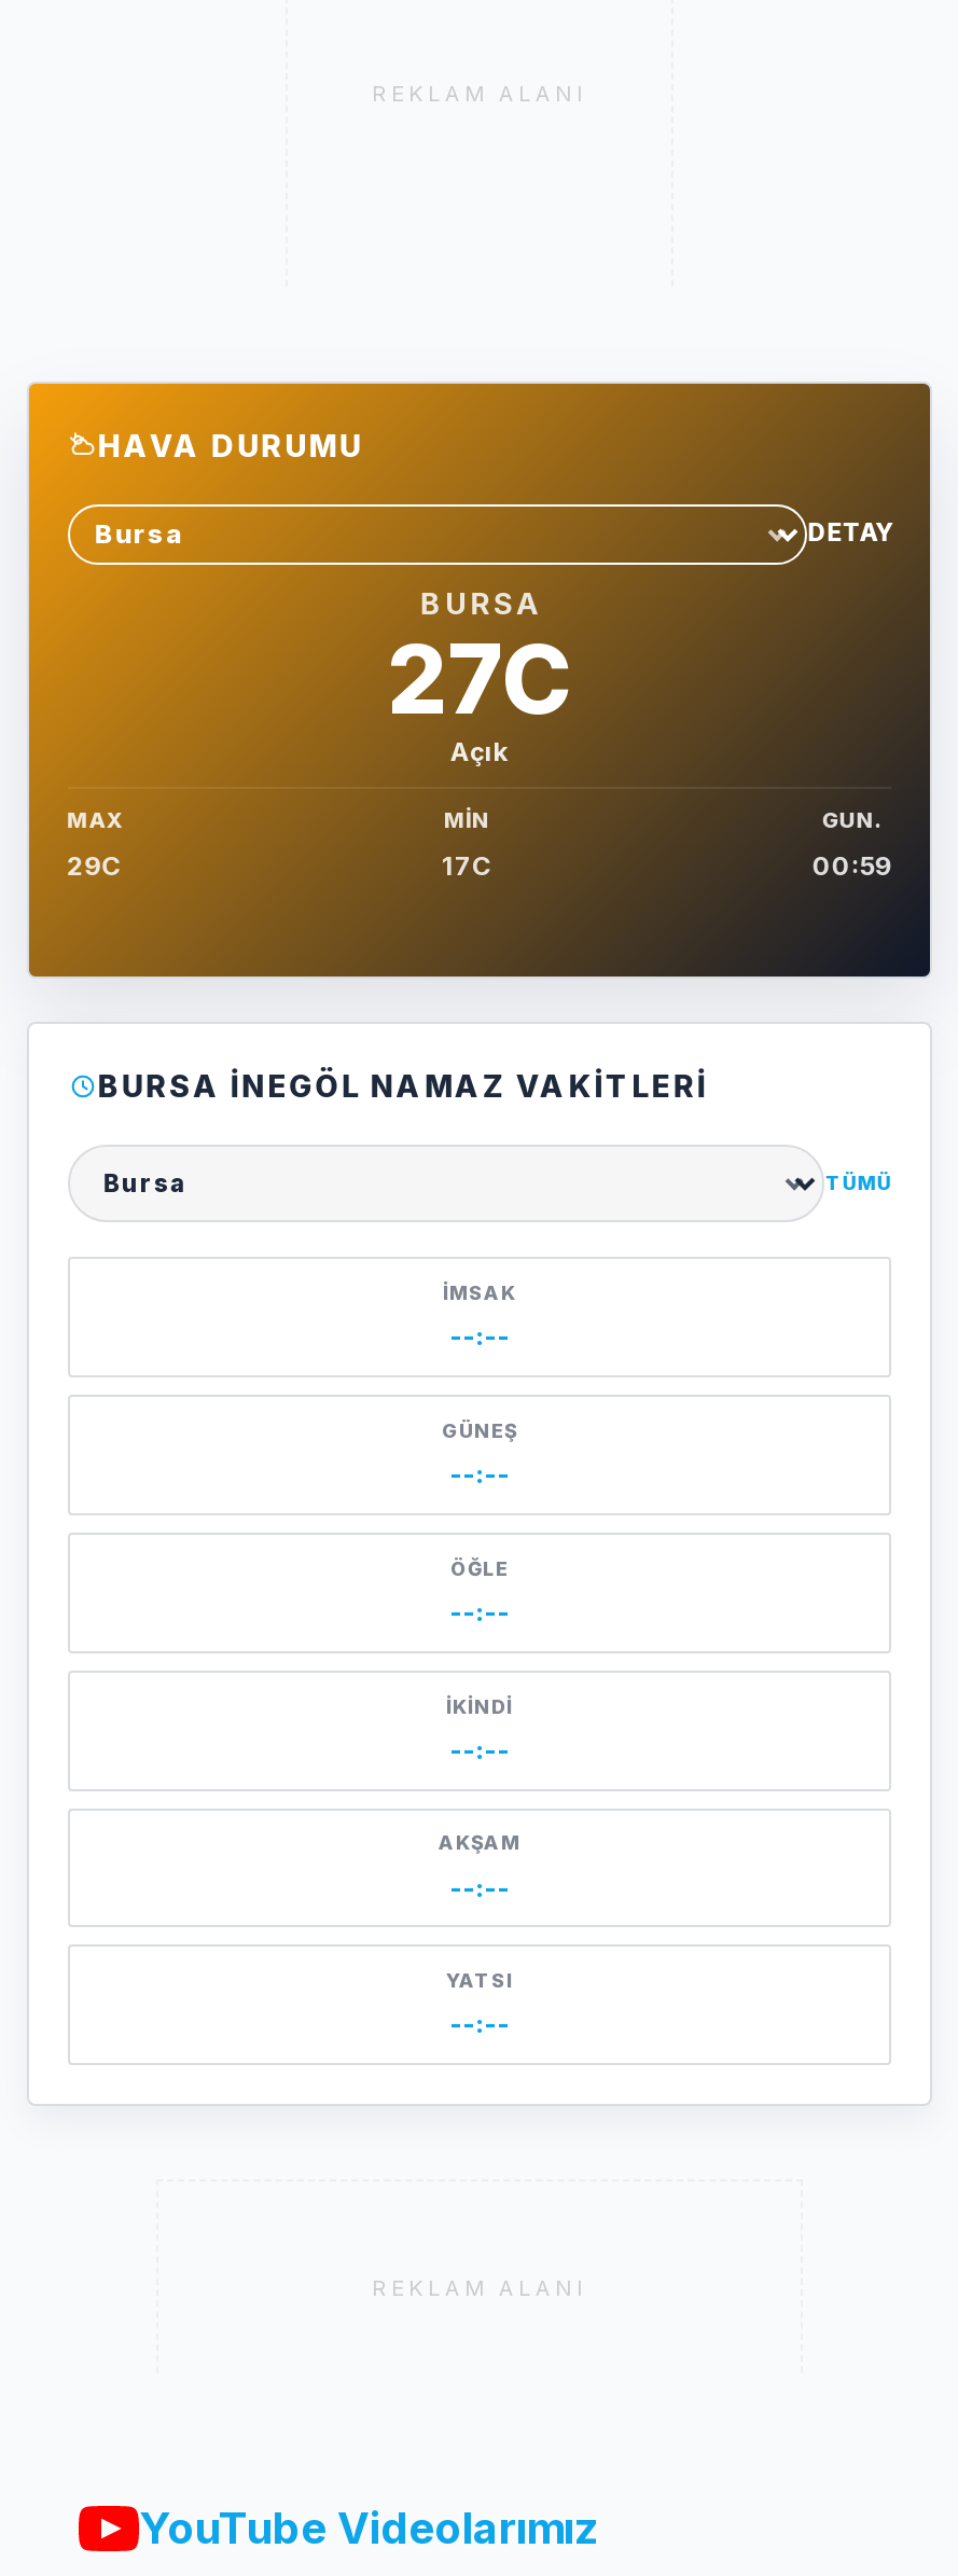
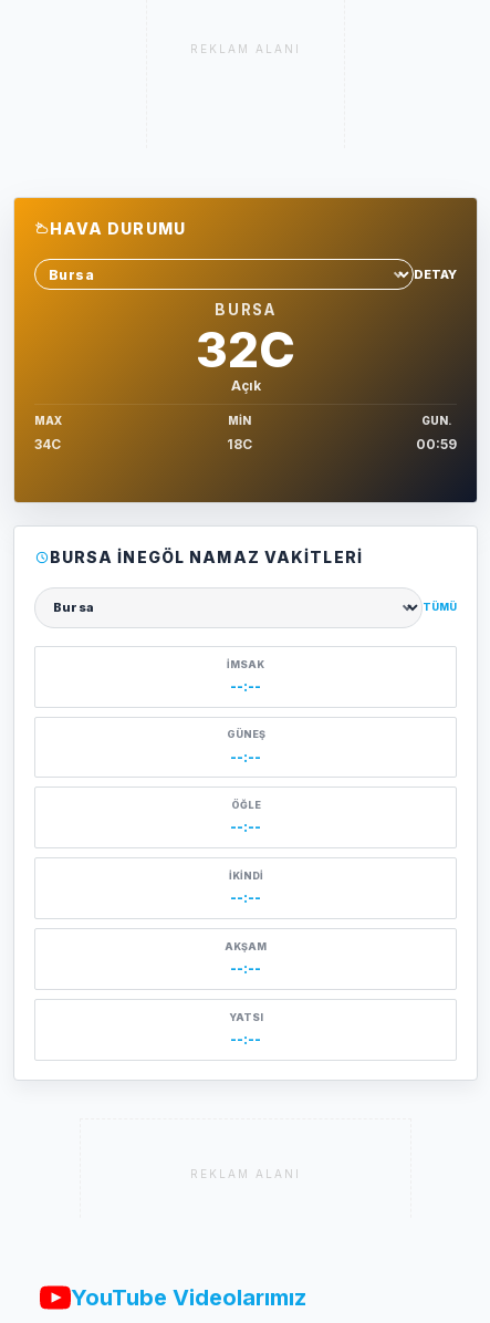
[387,621,572,738] 27C -> [196,319,295,379] 32C
[67,849,121,882] 29C -> [34,436,61,453] 34C
[442,849,491,882] 17C -> [226,436,252,453] 18C

